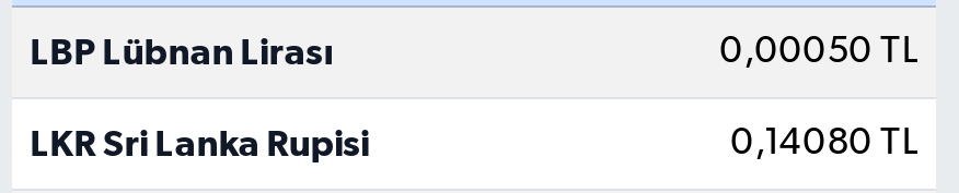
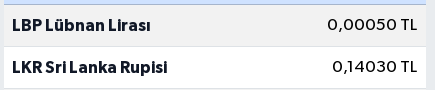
[731,125,917,162] 0,14080 TL -> [332,59,417,76] 0,14030 TL

